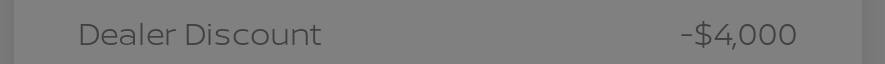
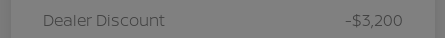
[680,10,798,54] -$4,000 -> [345,9,403,31] -$3,200

